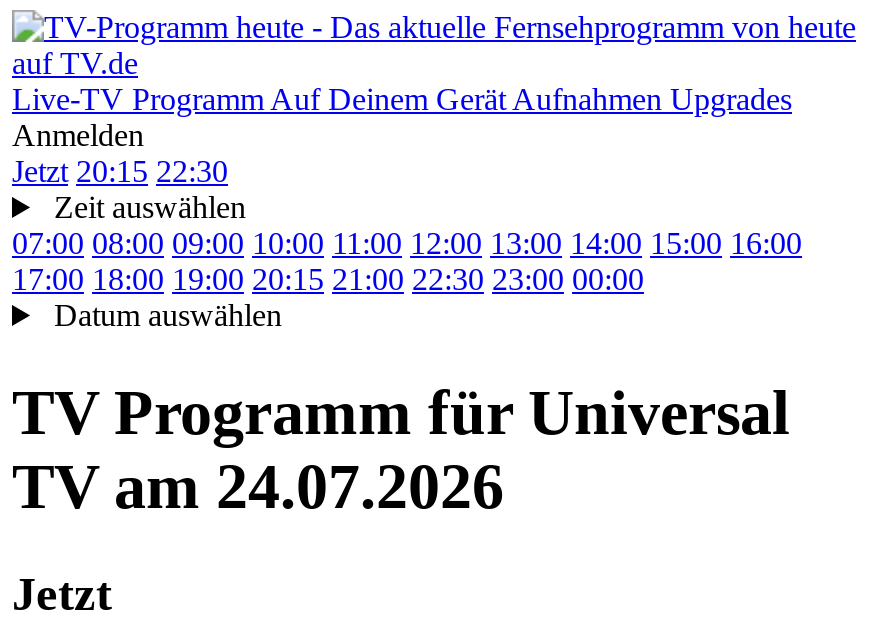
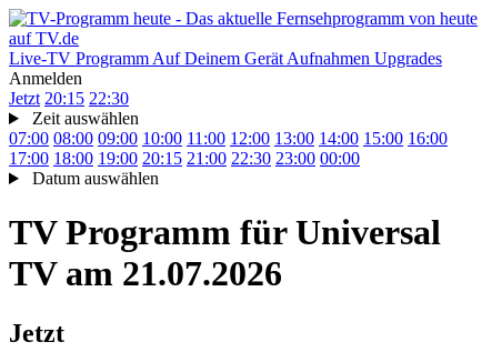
[12,451,504,523] TV am 24.07.2026 -> [9,254,282,294] TV am 21.07.2026

